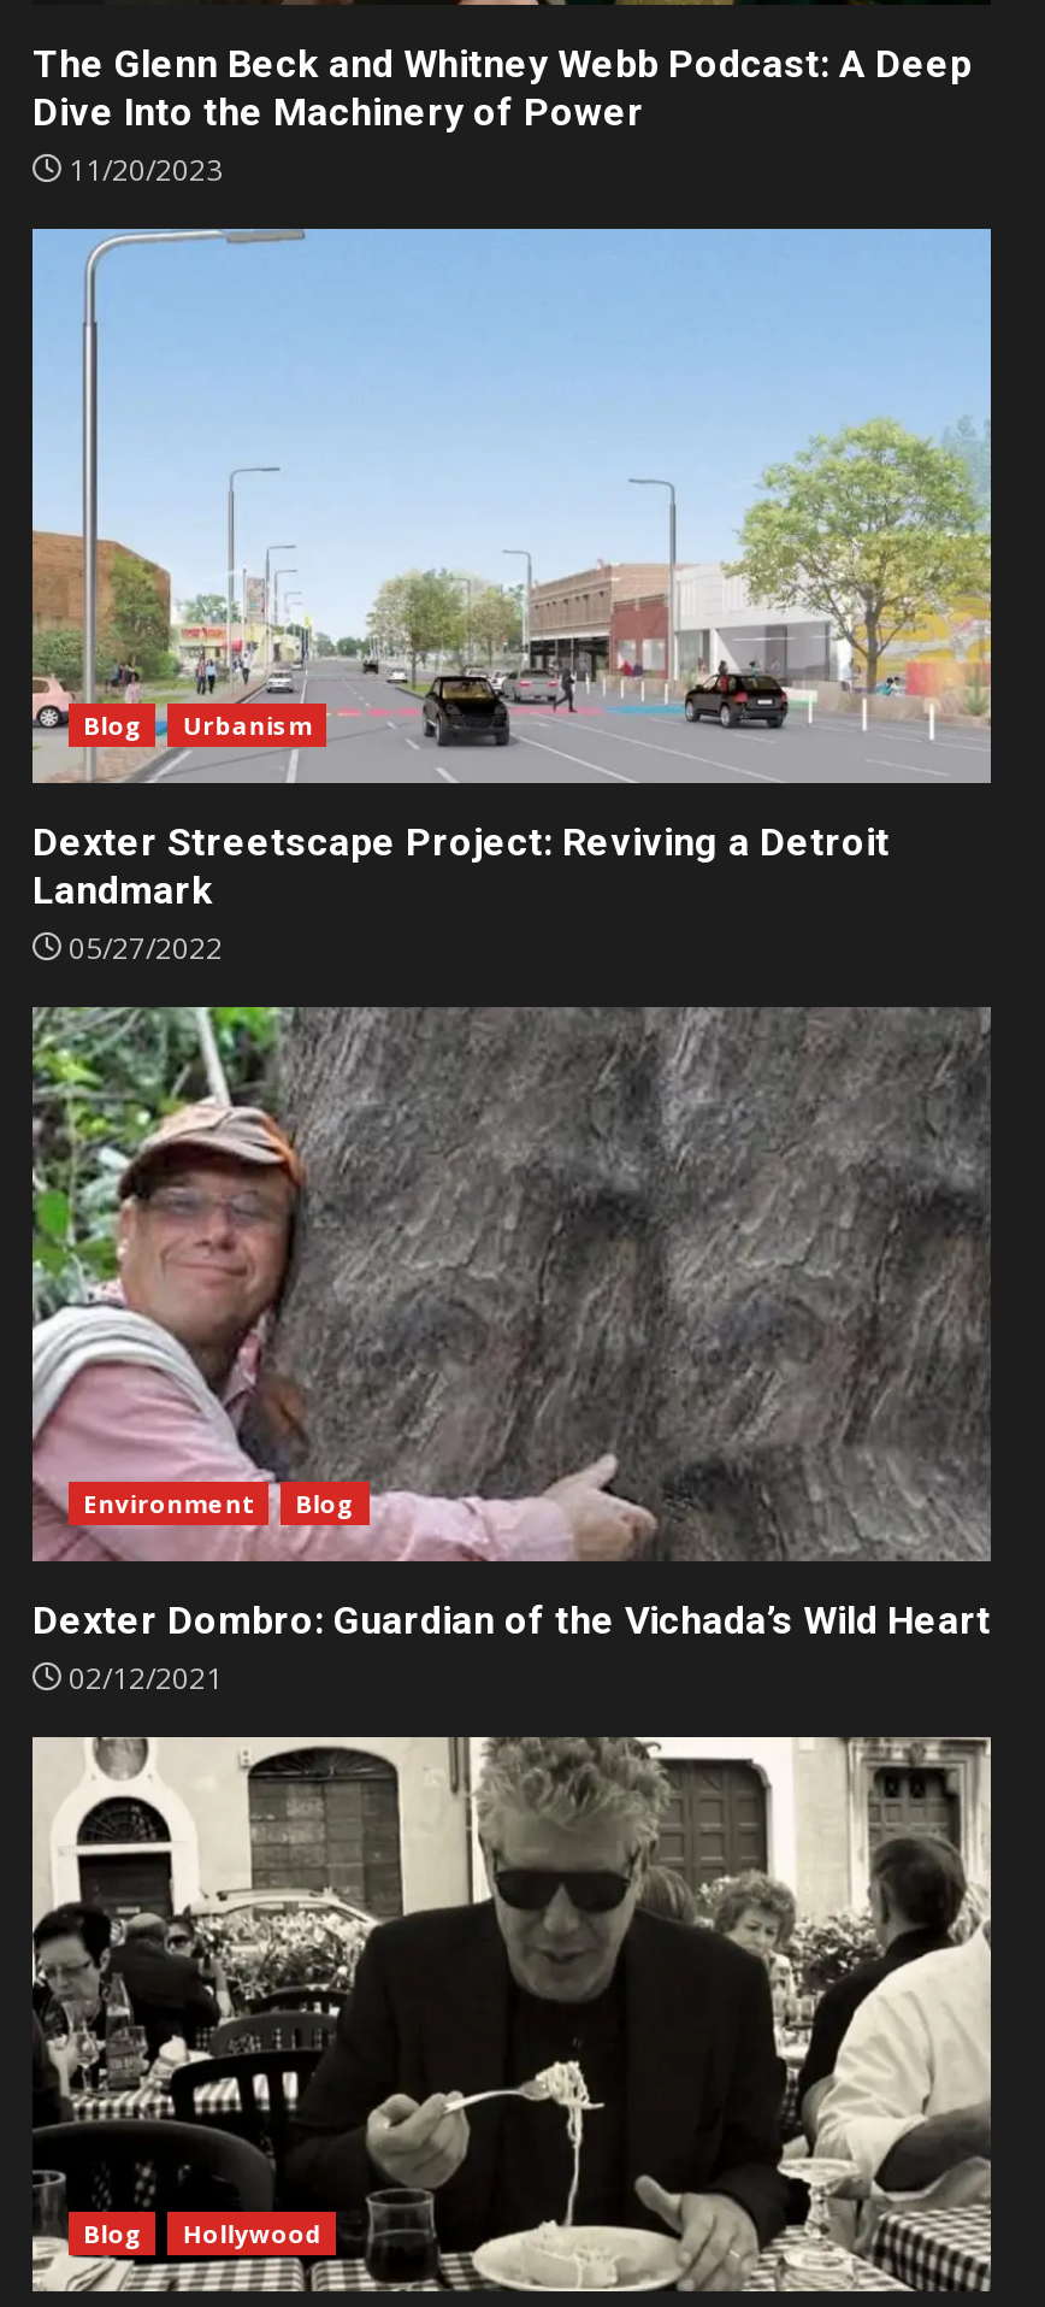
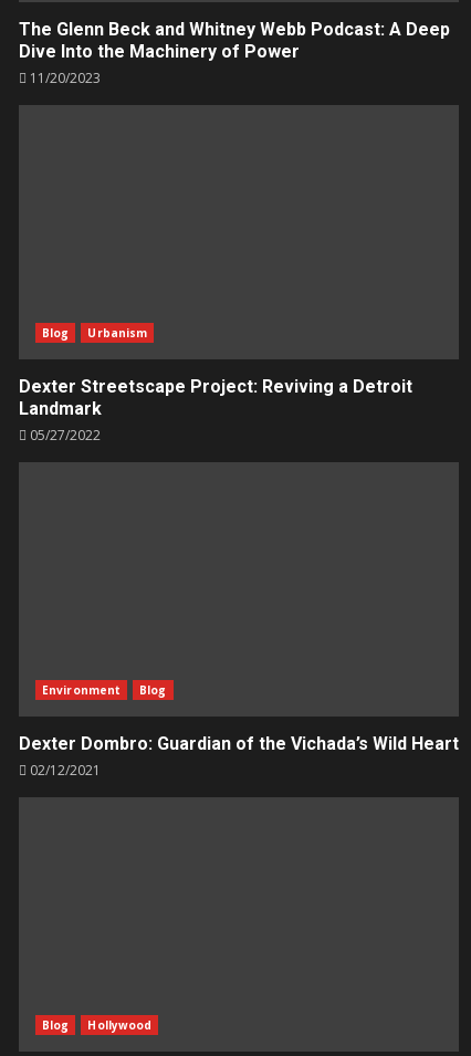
[30,226,993,785] [image] -> none
[30,1005,991,1564] [image] -> none
[30,1735,993,2294] [image] -> none

